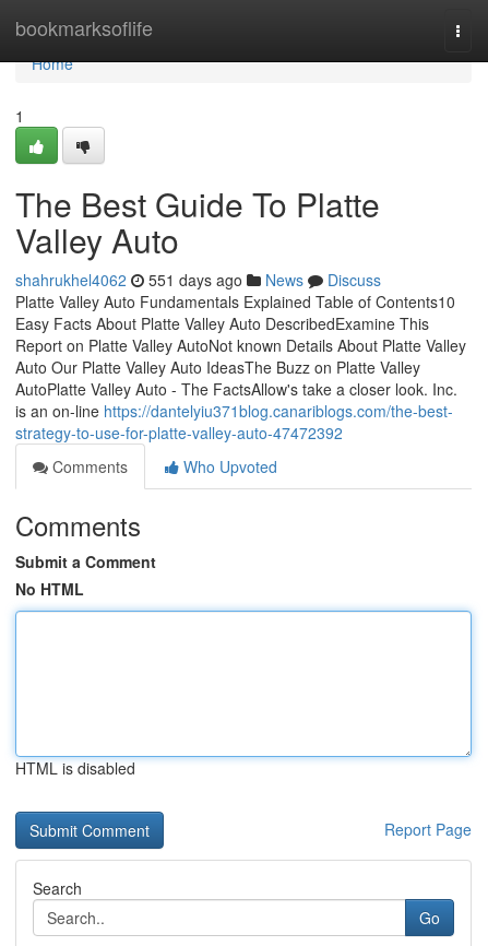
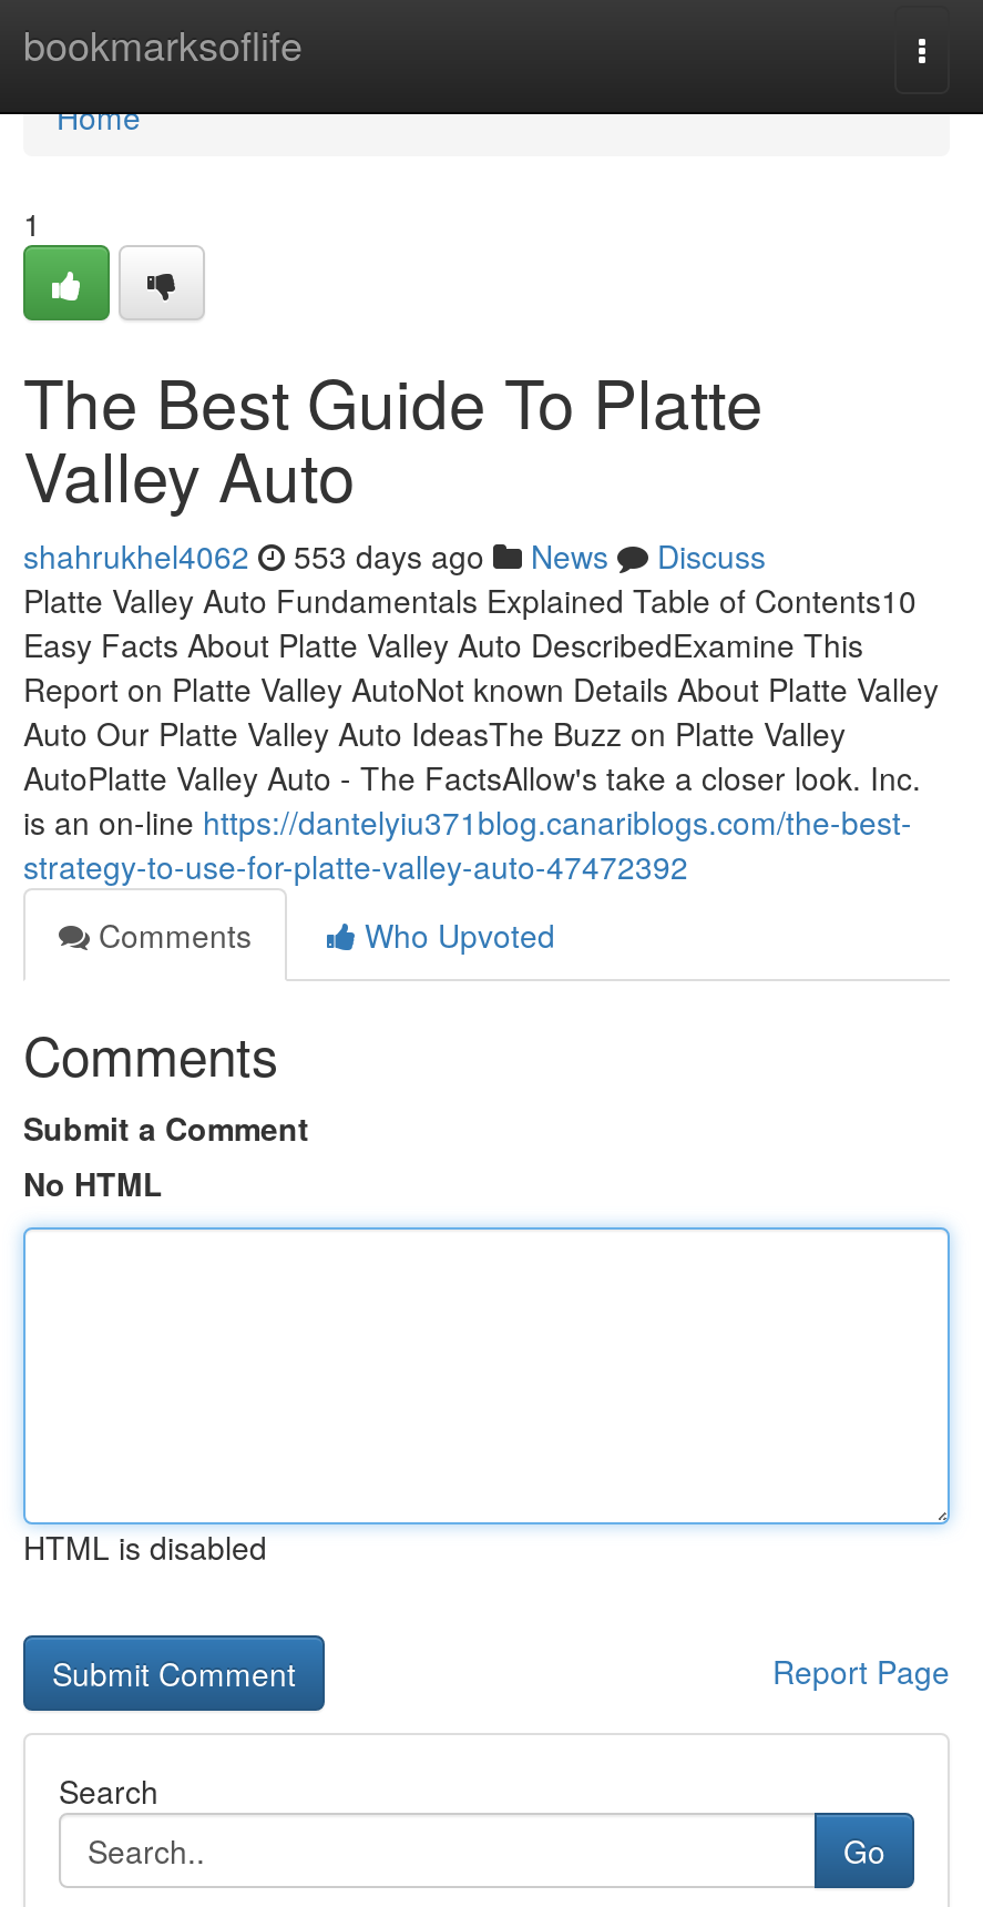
[15,269,381,291] shahrukhel4062 551 days ago News Discuss -> [23,533,766,578] shahrukhel4062 553 days ago News Discuss

